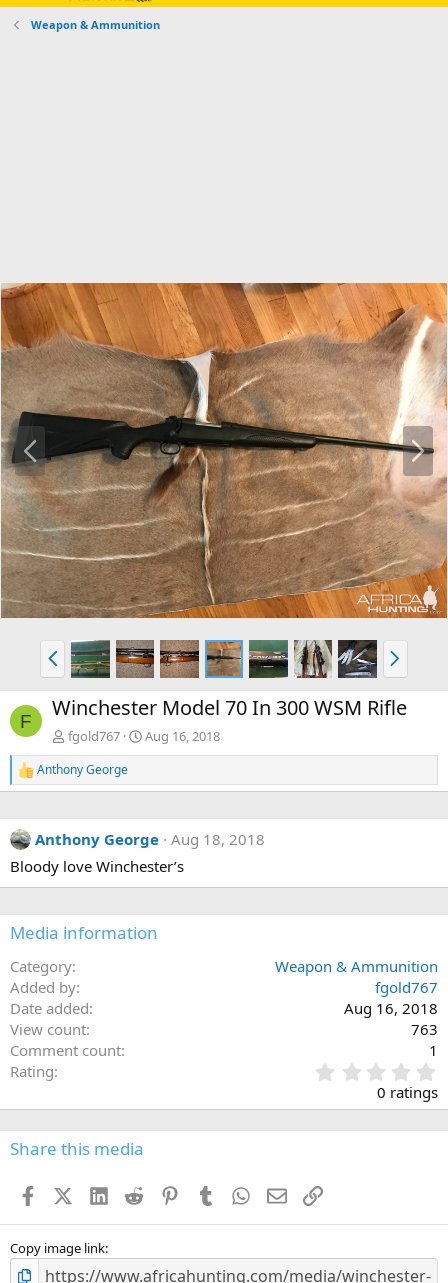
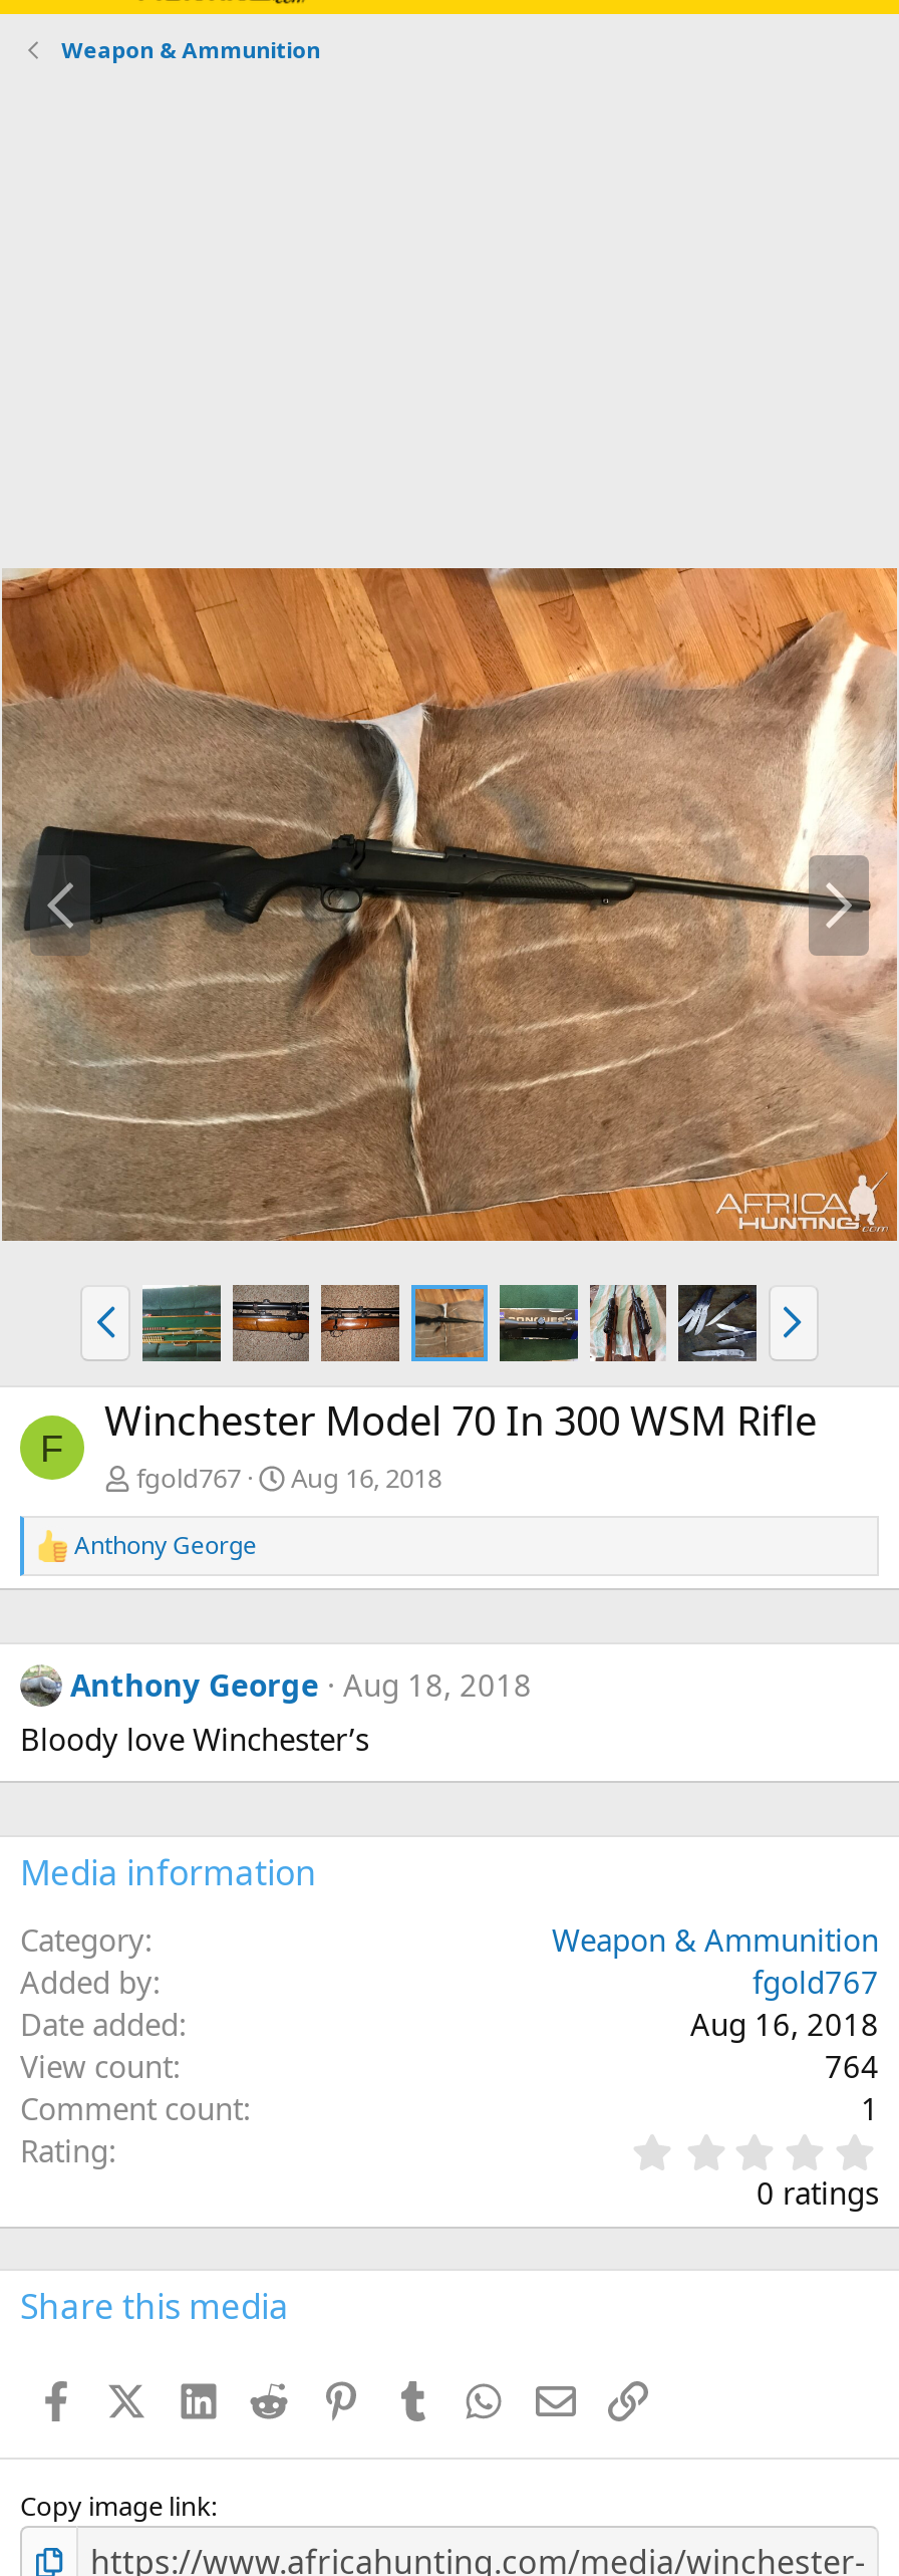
[411,1019,438,1039] 763 -> [825,2047,879,2087] 764

